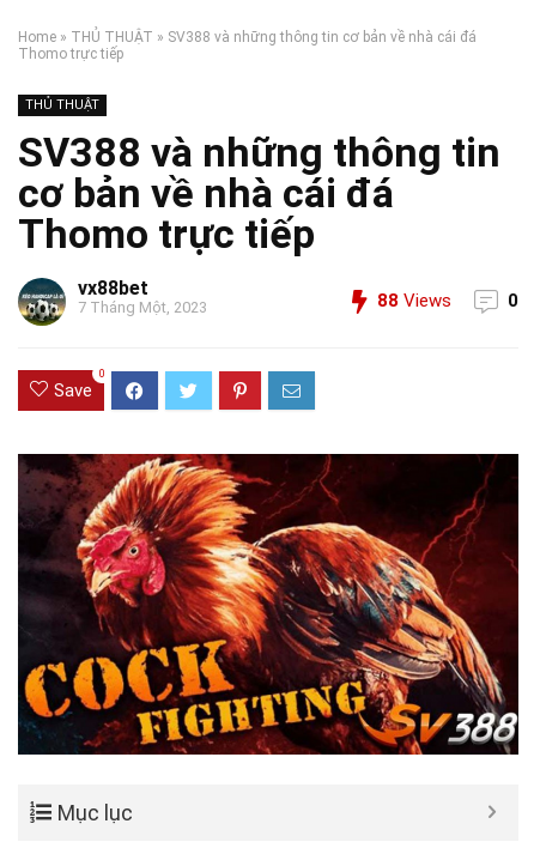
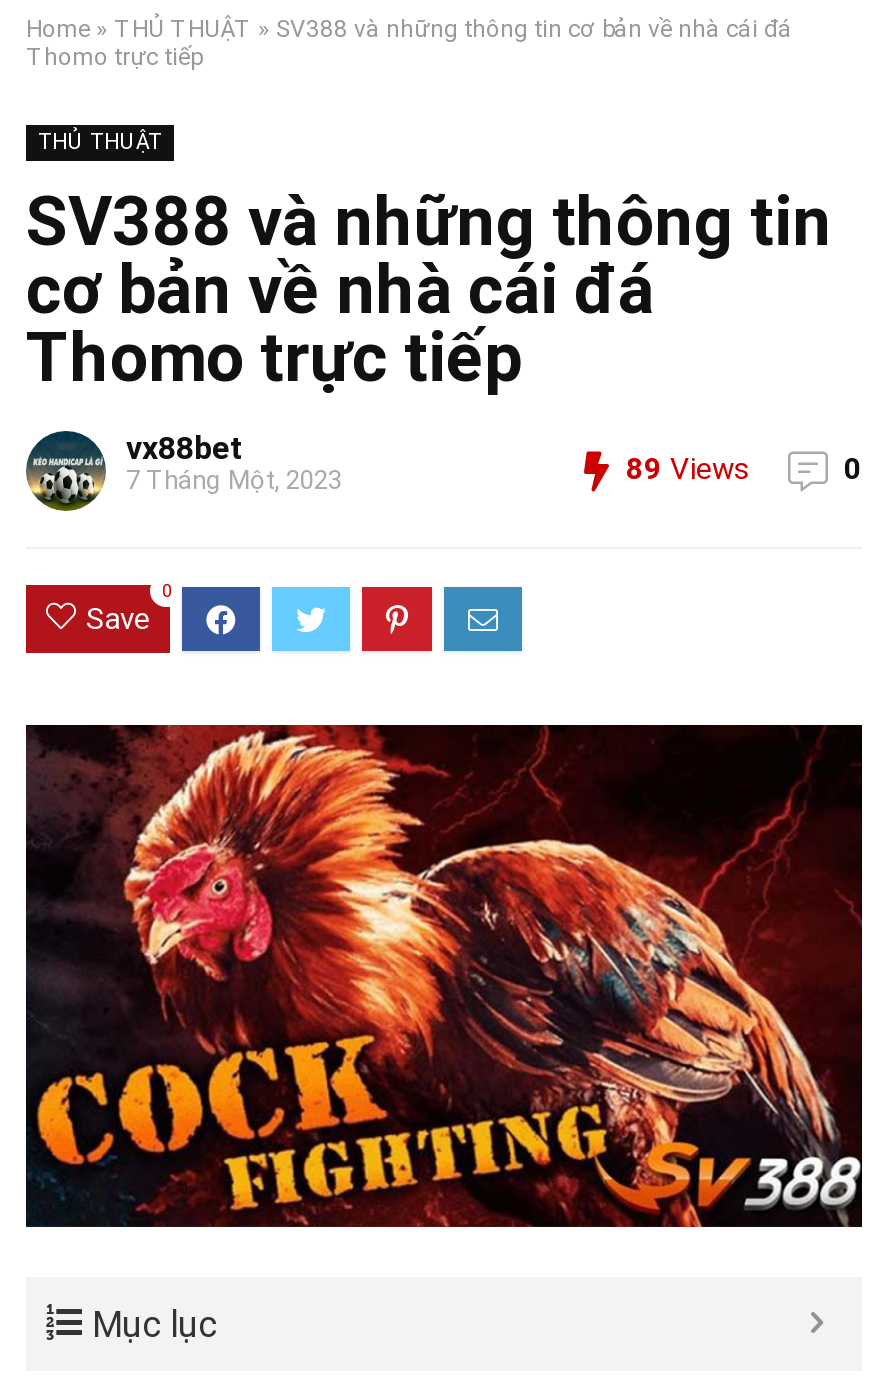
[377,290,451,312] 88 Views -> [626,452,750,488] 89 Views

